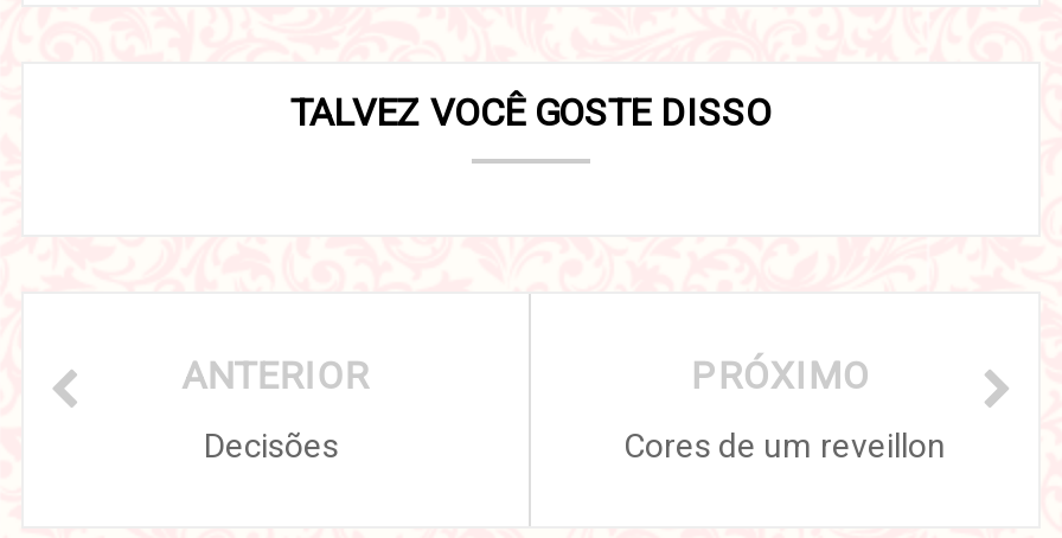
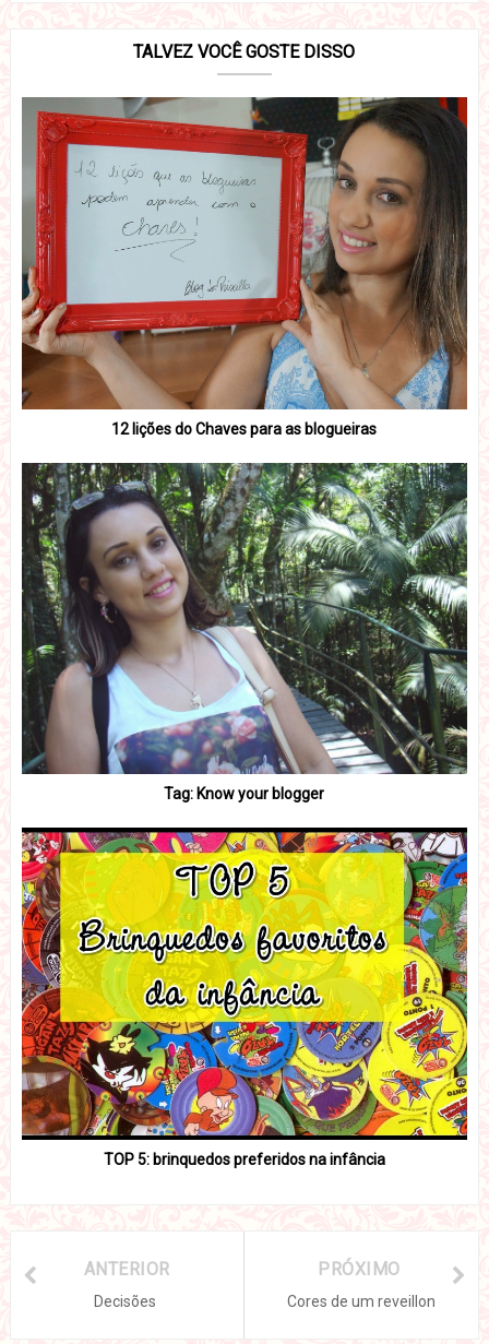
none -> [21,96,468,437] [image] | 12 lições do Chaves para as blogueiras
none -> [21,462,468,803] [image] | Tag: Know your blogger
none -> [21,826,468,1168] [image] | TOP 5: brinquedos preferidos na infância

